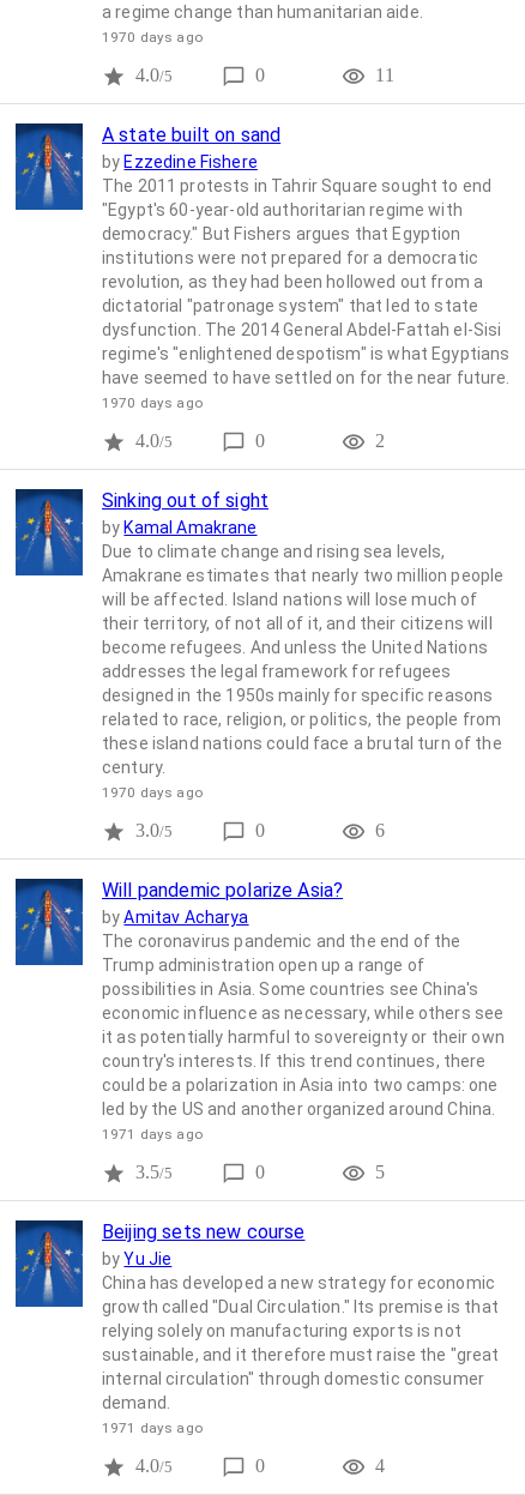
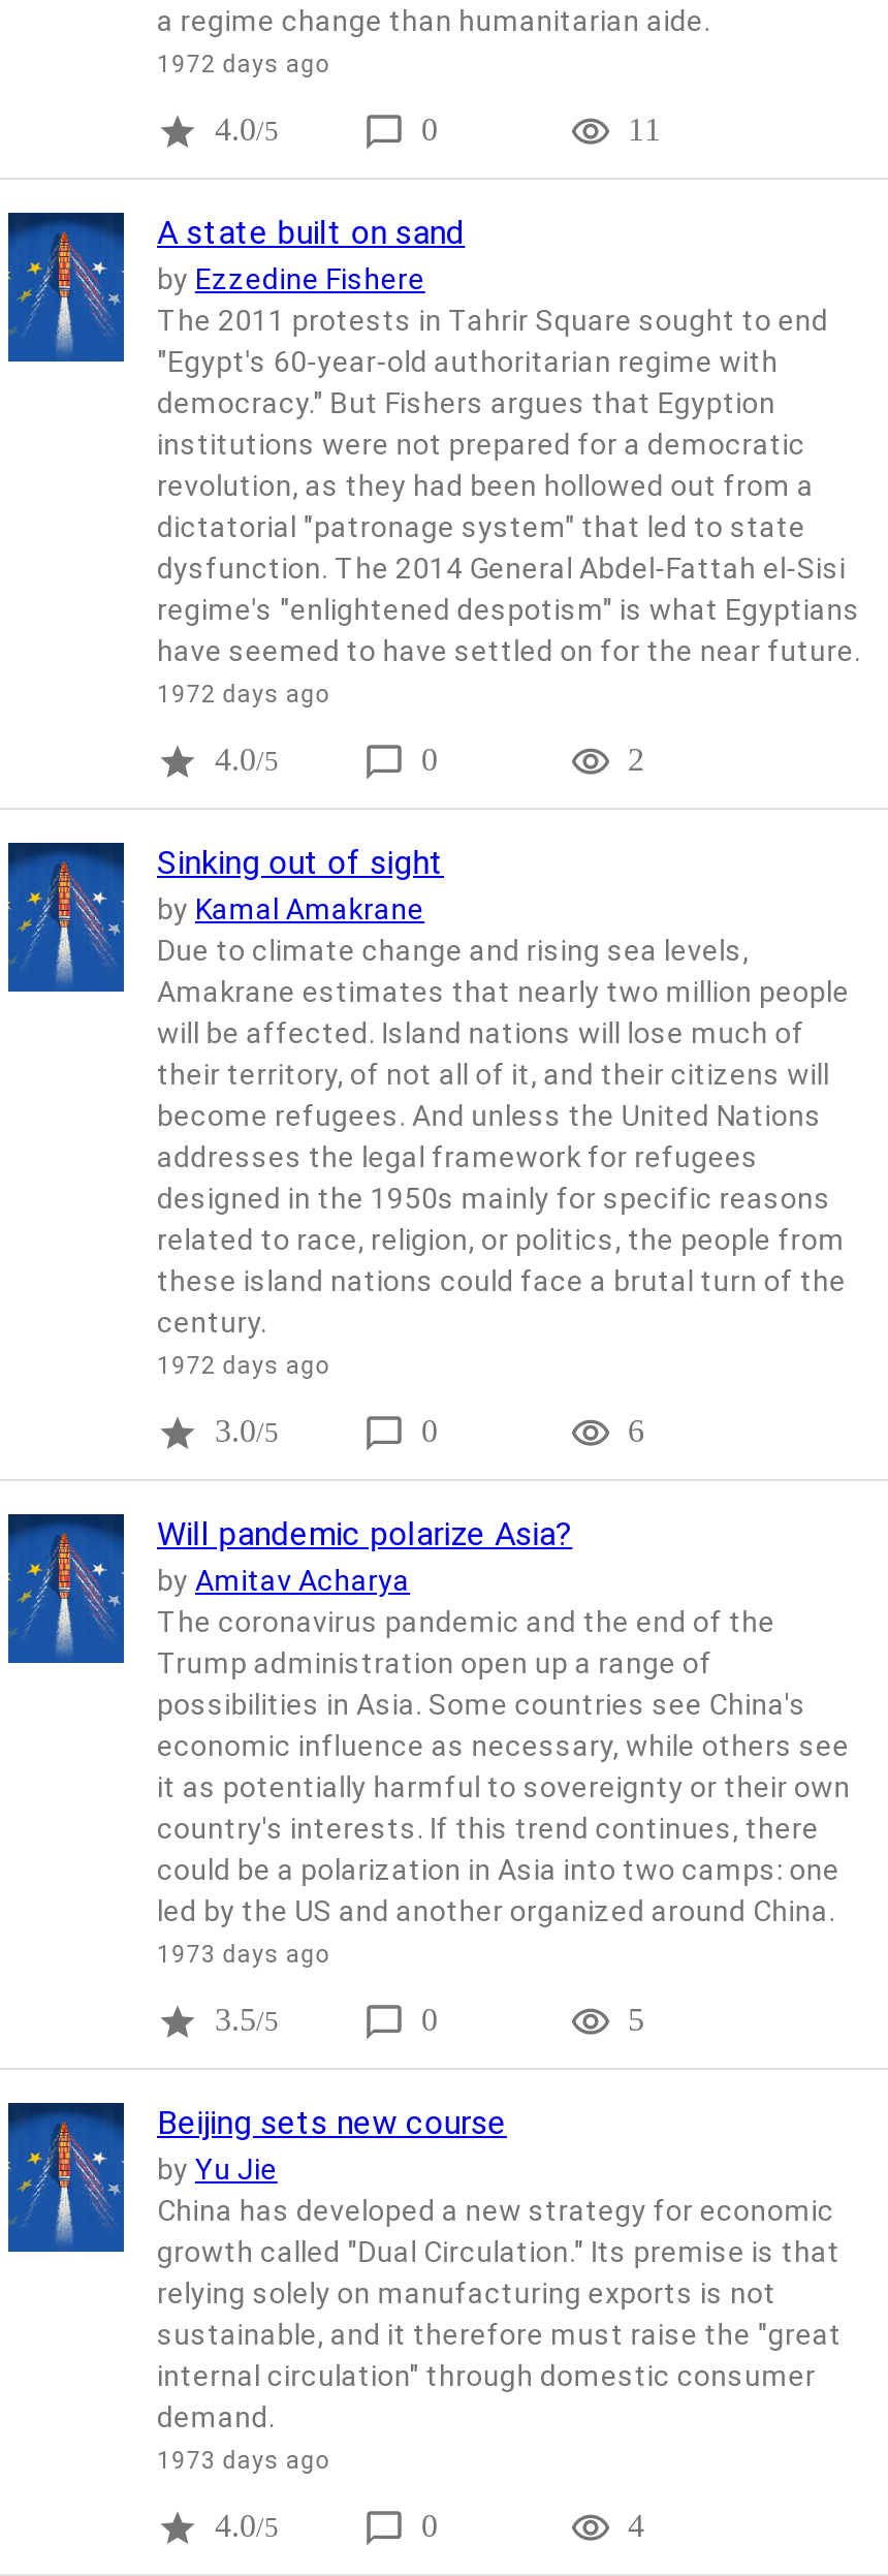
[102,29,203,46] 1970 days ago -> [157,50,330,78] 1972 days ago
[102,394,203,411] 1970 days ago -> [157,680,330,709] 1972 days ago
[102,784,203,801] 1970 days ago -> [157,1351,330,1380] 1972 days ago
[102,1126,203,1143] 1971 days ago -> [157,1940,330,1969] 1973 days ago
[102,1419,203,1436] 1971 days ago -> [157,2446,330,2475] 1973 days ago

